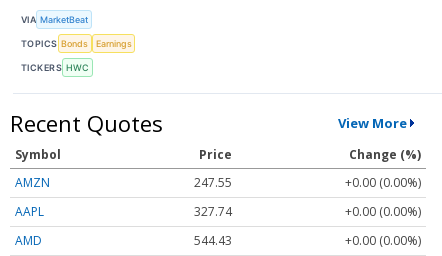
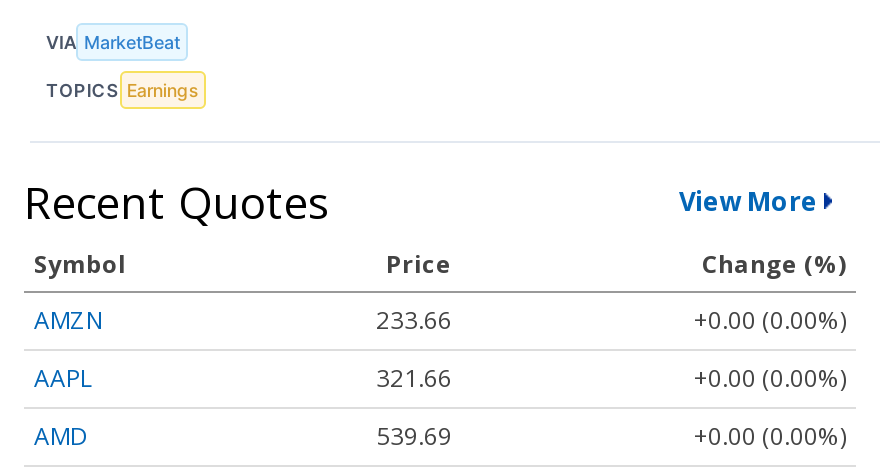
[21,38,132,73] TOPICS Bonds | Earnings | TICKERS HWC -> [46,80,199,102] TOPICS Earnings
[194,173,232,190] 247.55 -> [376,302,452,336] 233.66
[194,202,232,219] 327.74 -> [376,360,452,394] 321.66
[194,231,232,248] 544.43 -> [376,418,452,452] 539.69

